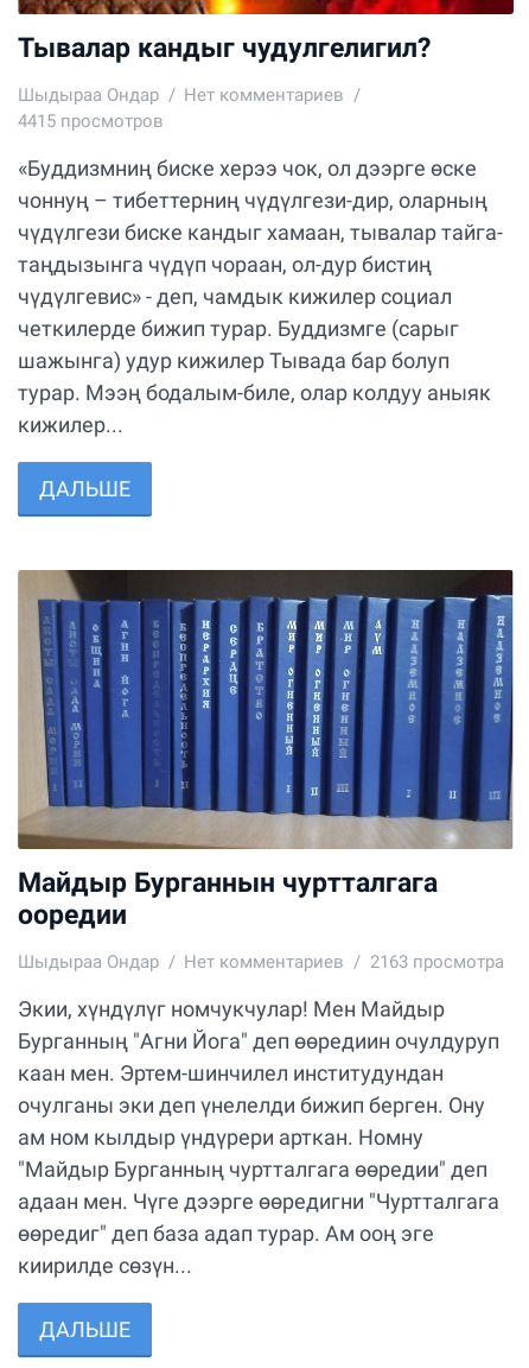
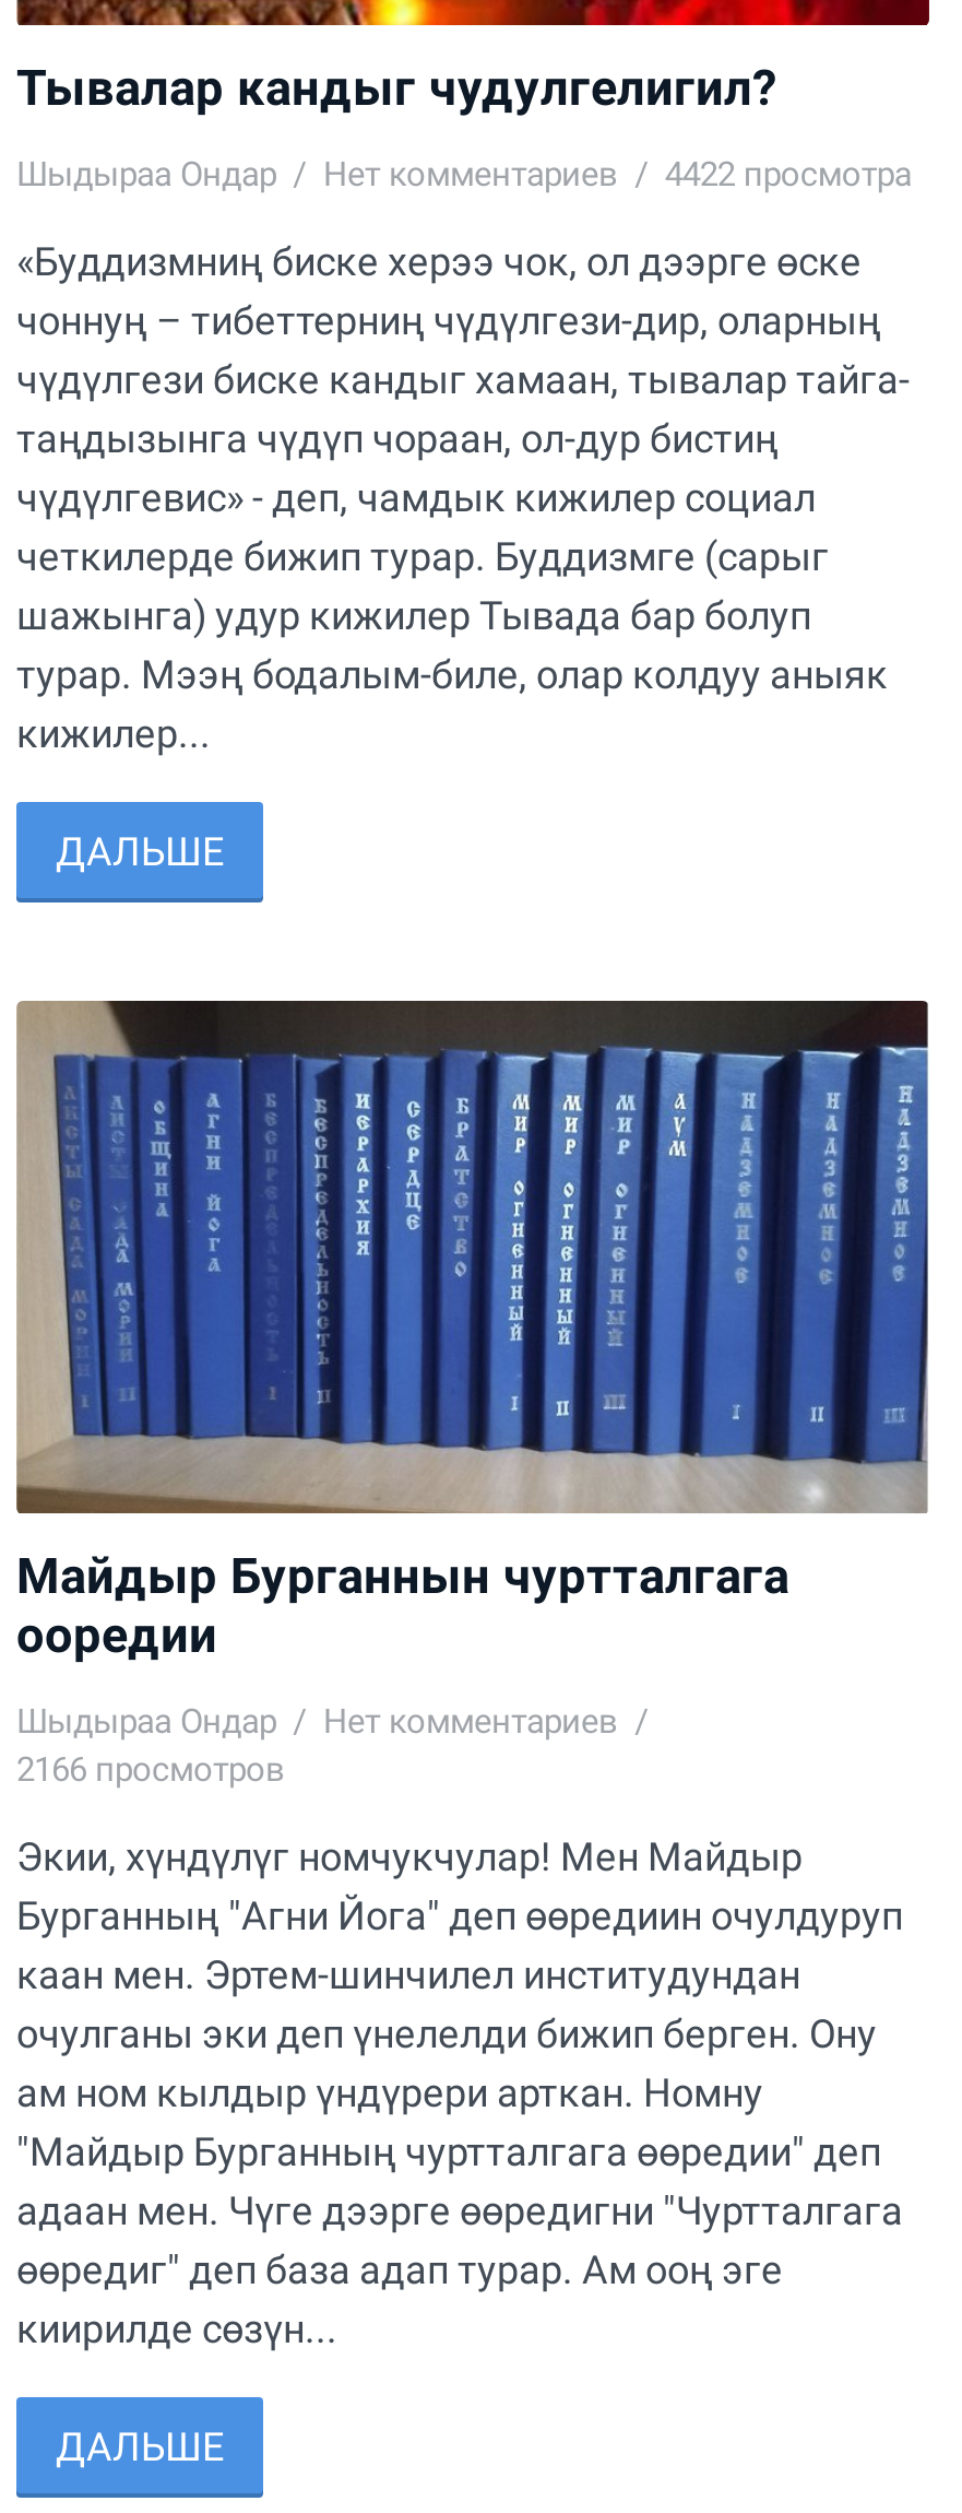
[18,110,164,131] 4415 просмотров -> [665,154,912,194] 4422 просмотра
moved [17,155,514,972] -> [14,237,929,1741]: [image] | «Буддизмниң биске херээ чок, ол дээрге өске | чоннуң – тибеттерниң чүдүлгези-дир, оларның | ... | Шыдыраа Ондар | Нет комментариев
[370,951,504,972] 2163 просмотра -> [16,1750,285,1789] 2166 просмотров

